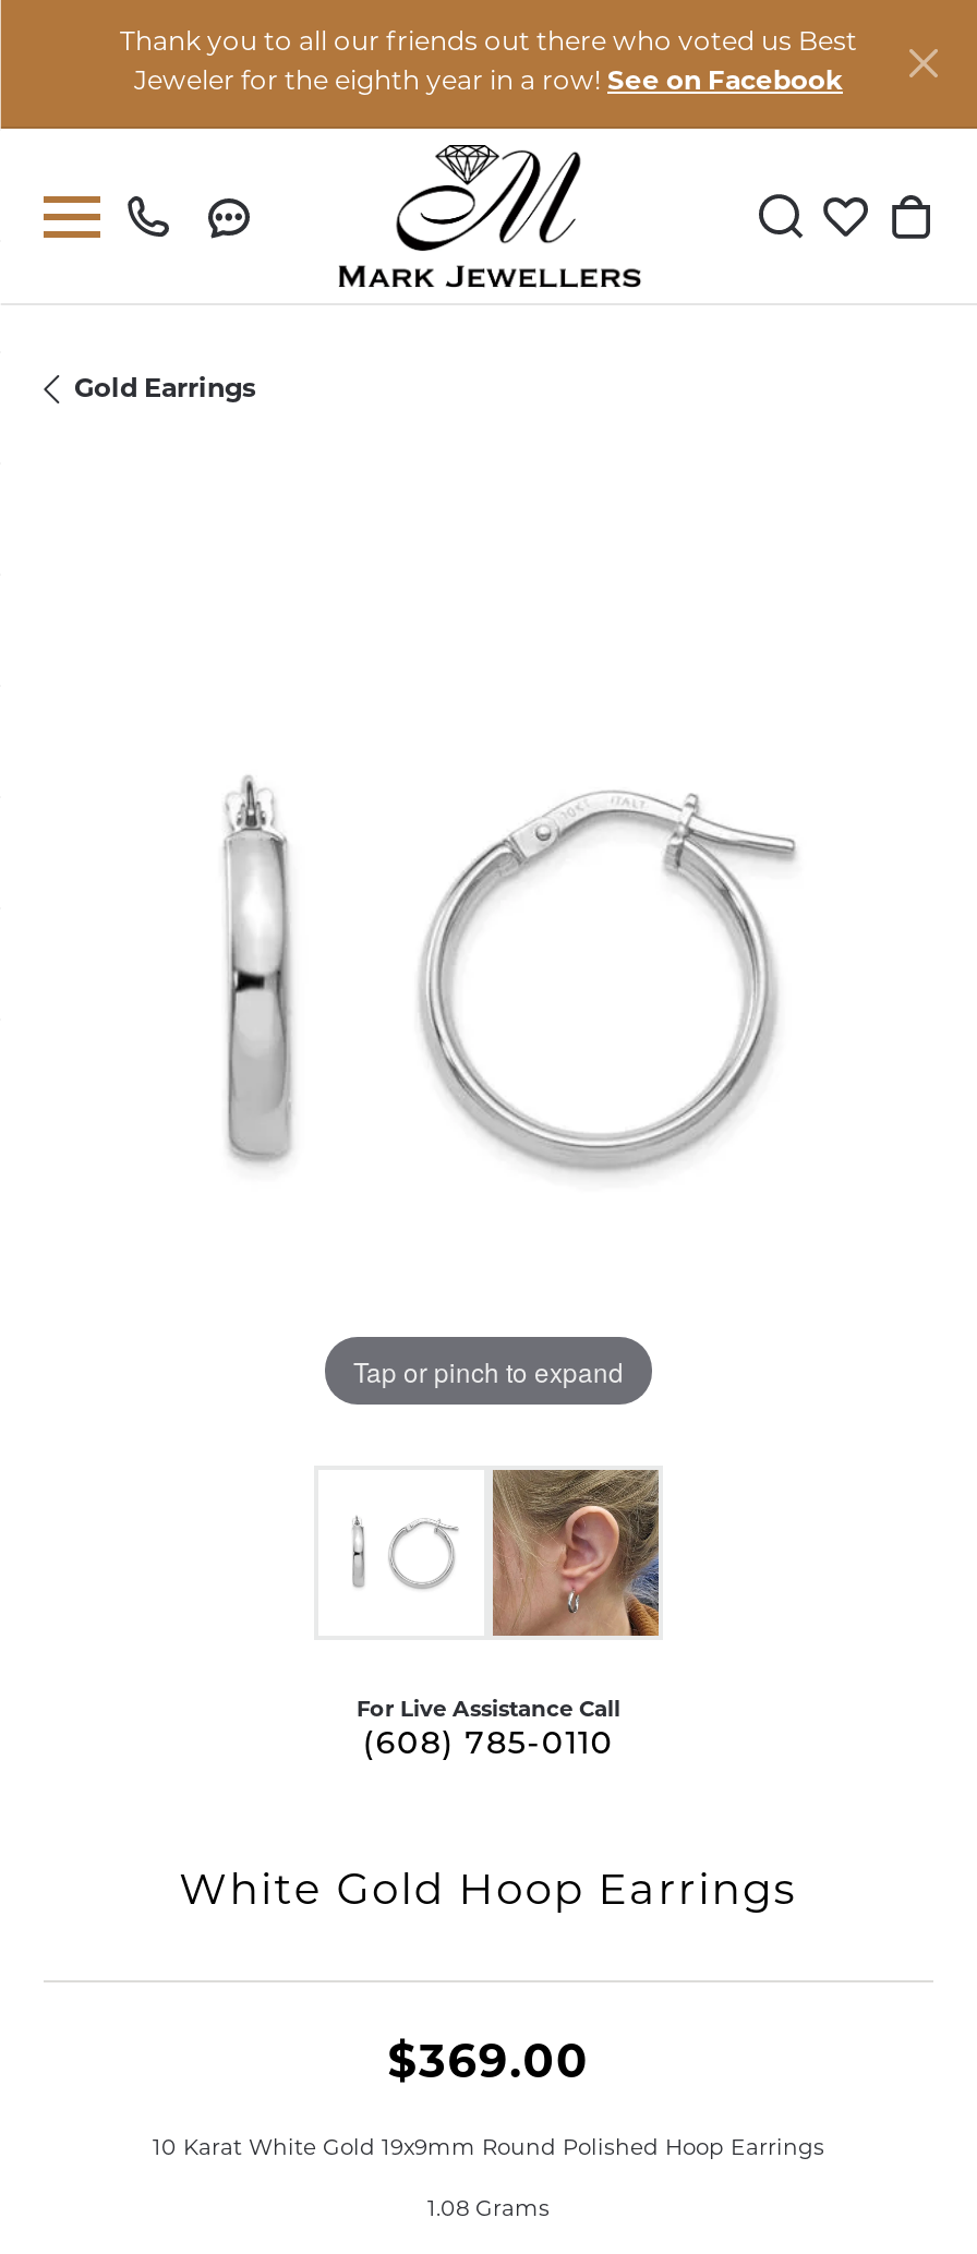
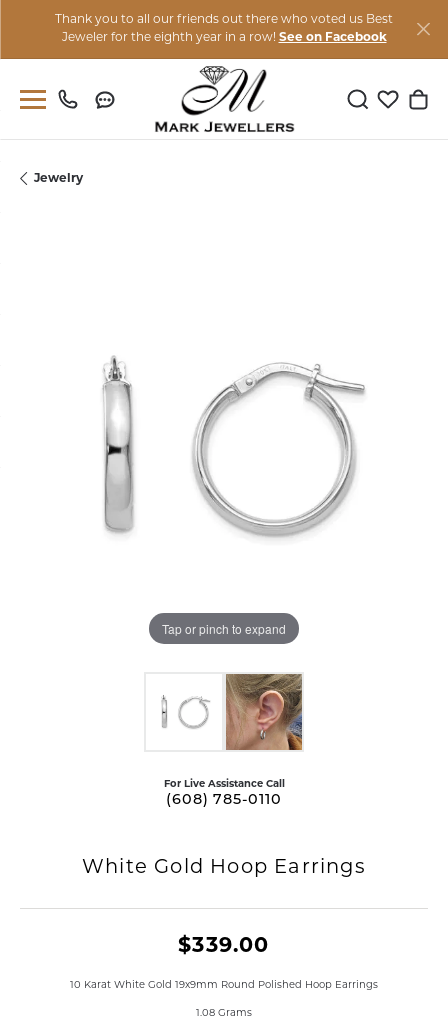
[74,376,255,402] Gold Earrings -> [34,172,83,184] Jewelry
[388,2041,589,2087] $369.00 -> [178,936,270,957] $339.00

